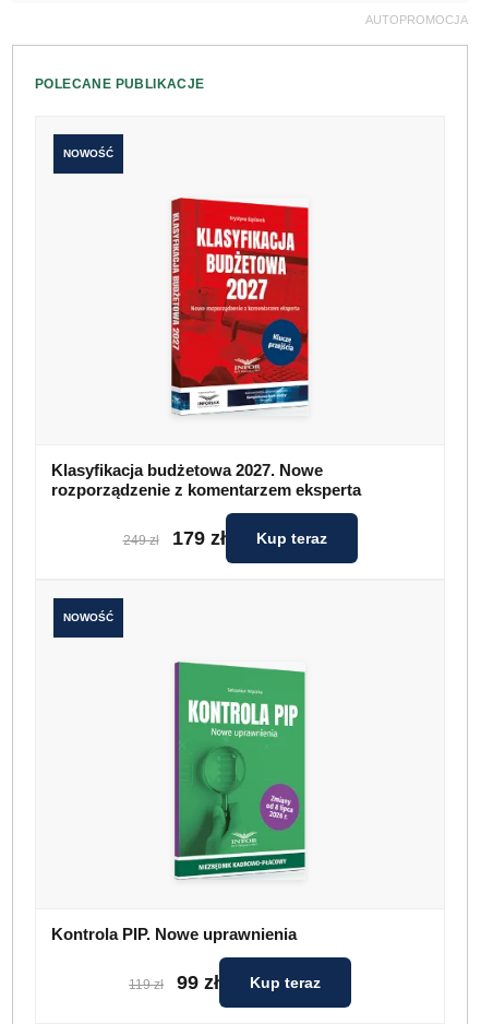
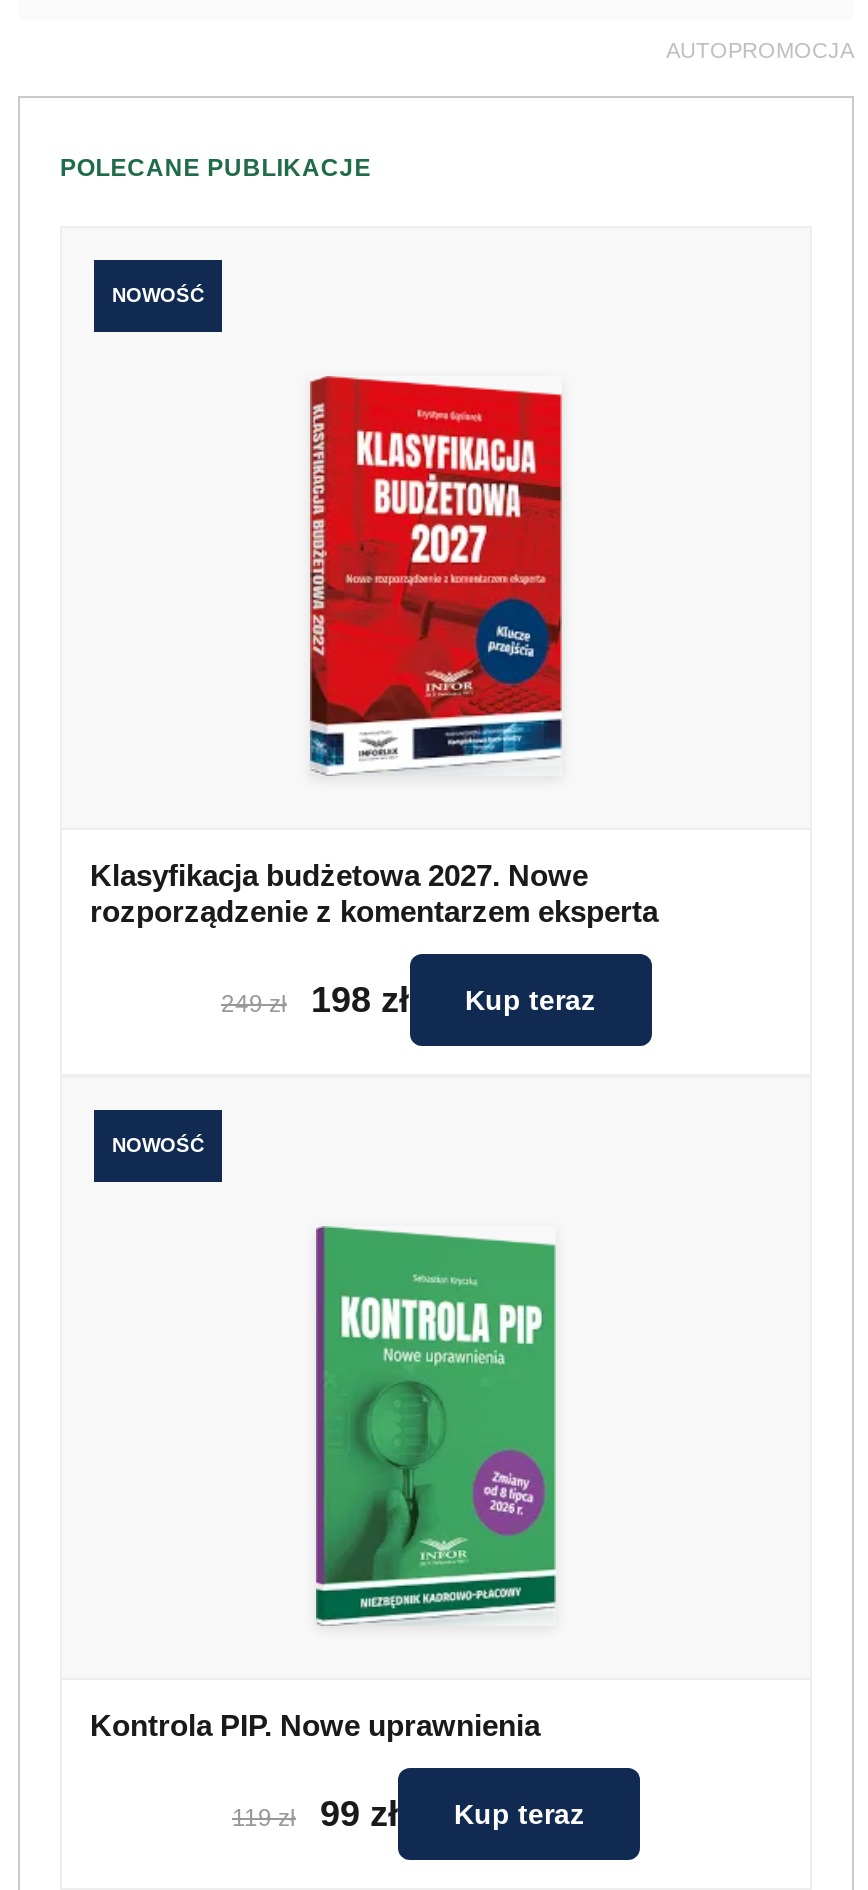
[172,527,225,549] 179 zł -> [311,979,409,1019] 198 zł

